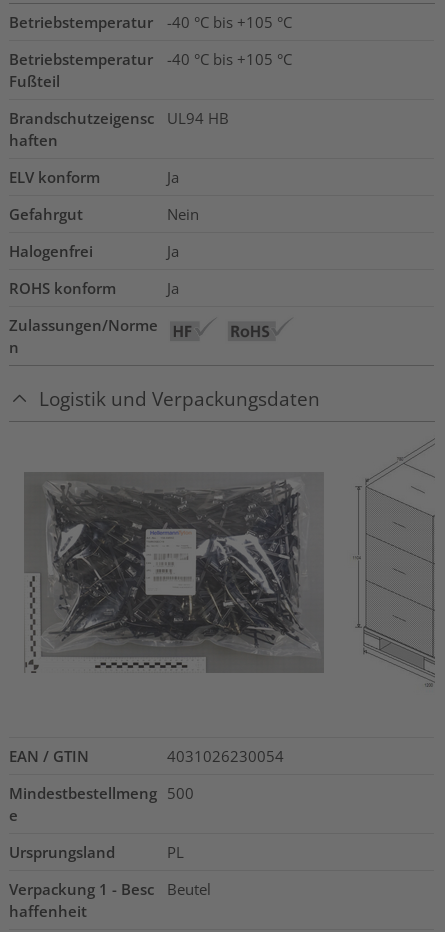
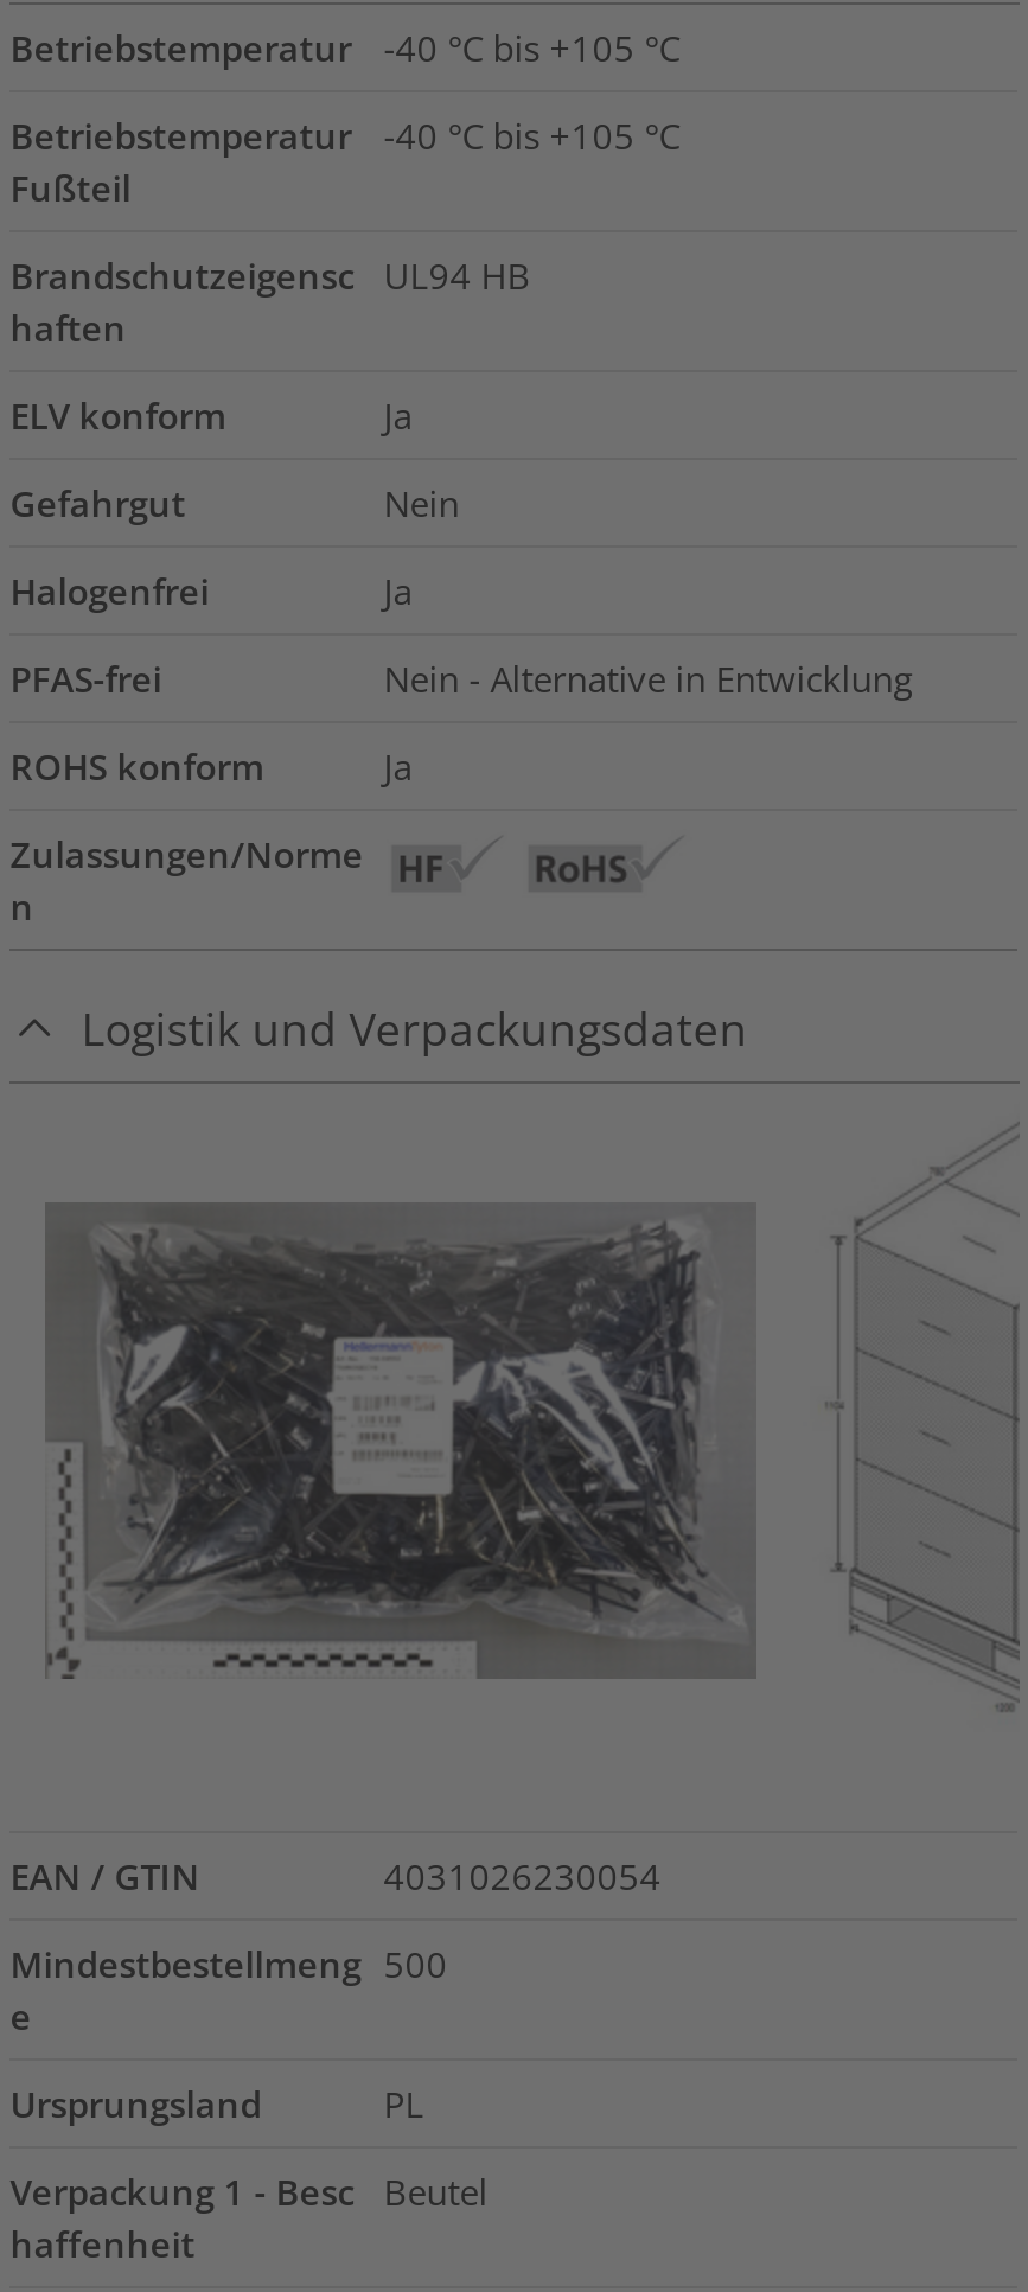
none -> [10,654,913,701] PFAS-frei | Nein - Alternative in Entwicklung

